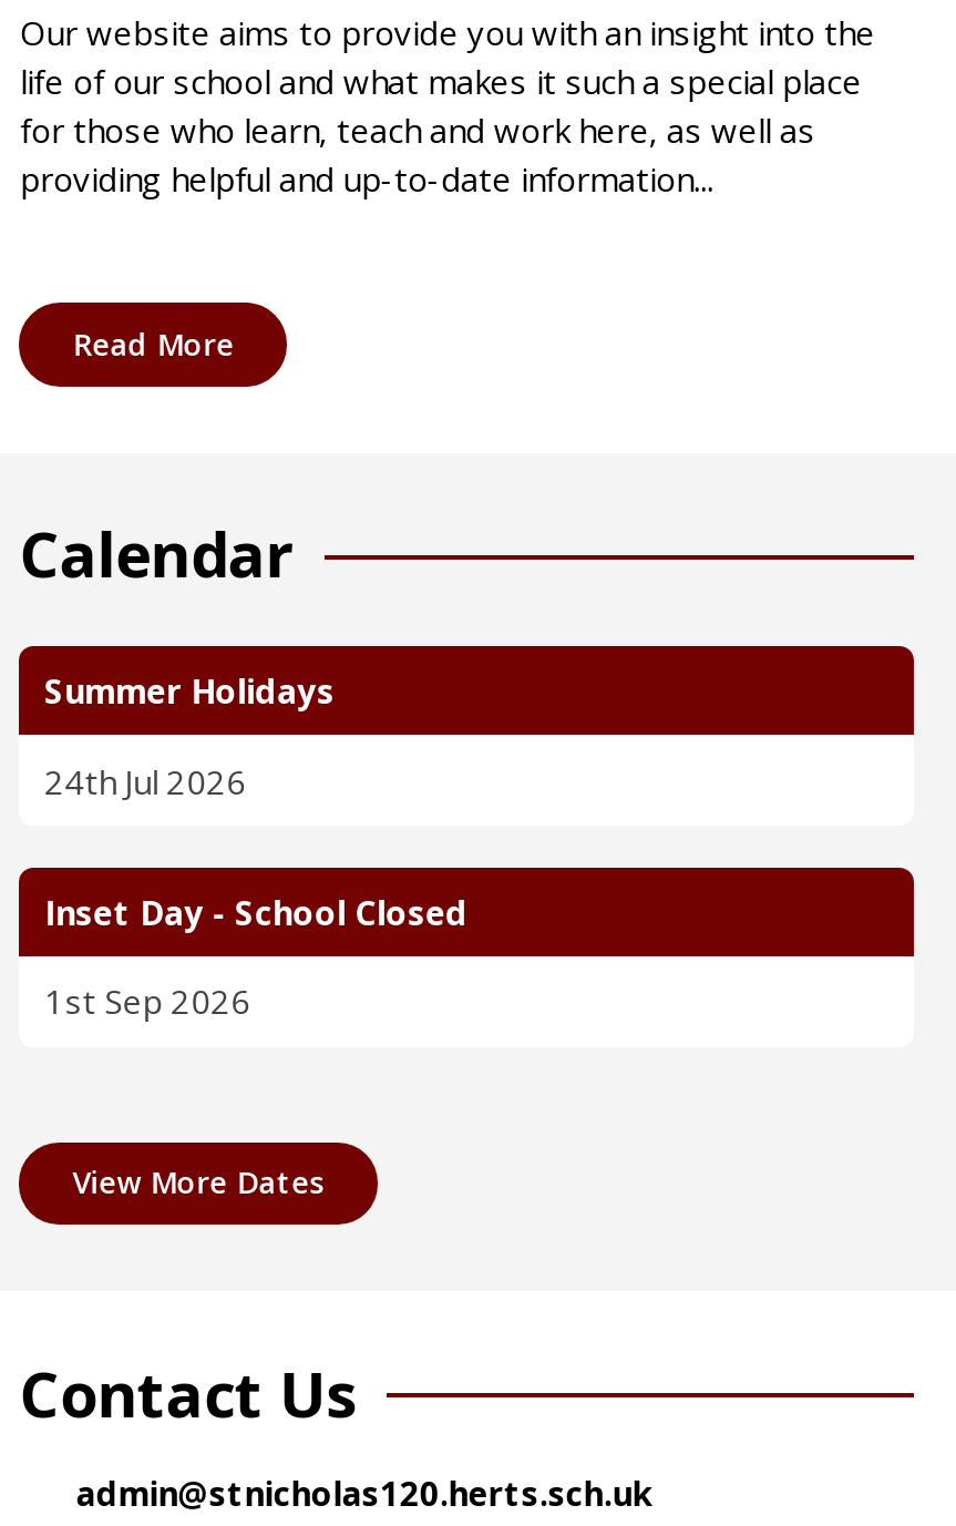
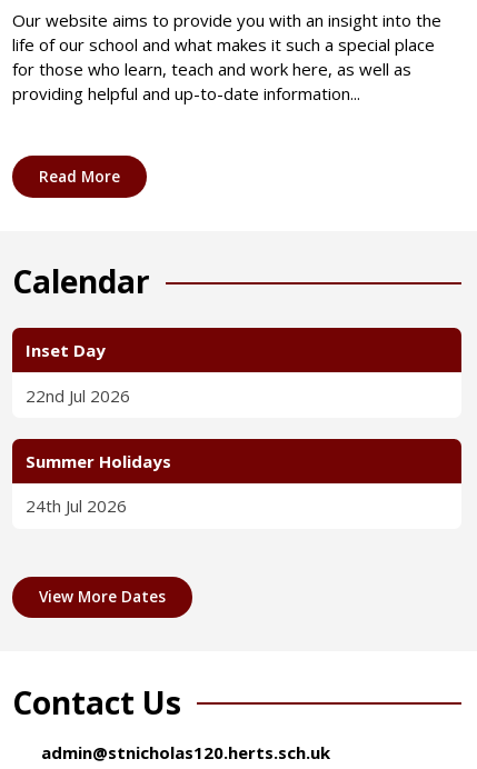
none -> [25,339,130,406] Inset Day | 22nd Jul 2026
moved [45,668,335,802] -> [25,450,171,517]: Summer Holidays | 24th Jul 2026
[45,889,468,1024] Inset Day - School Closed | 1st Sep 2026 -> none

